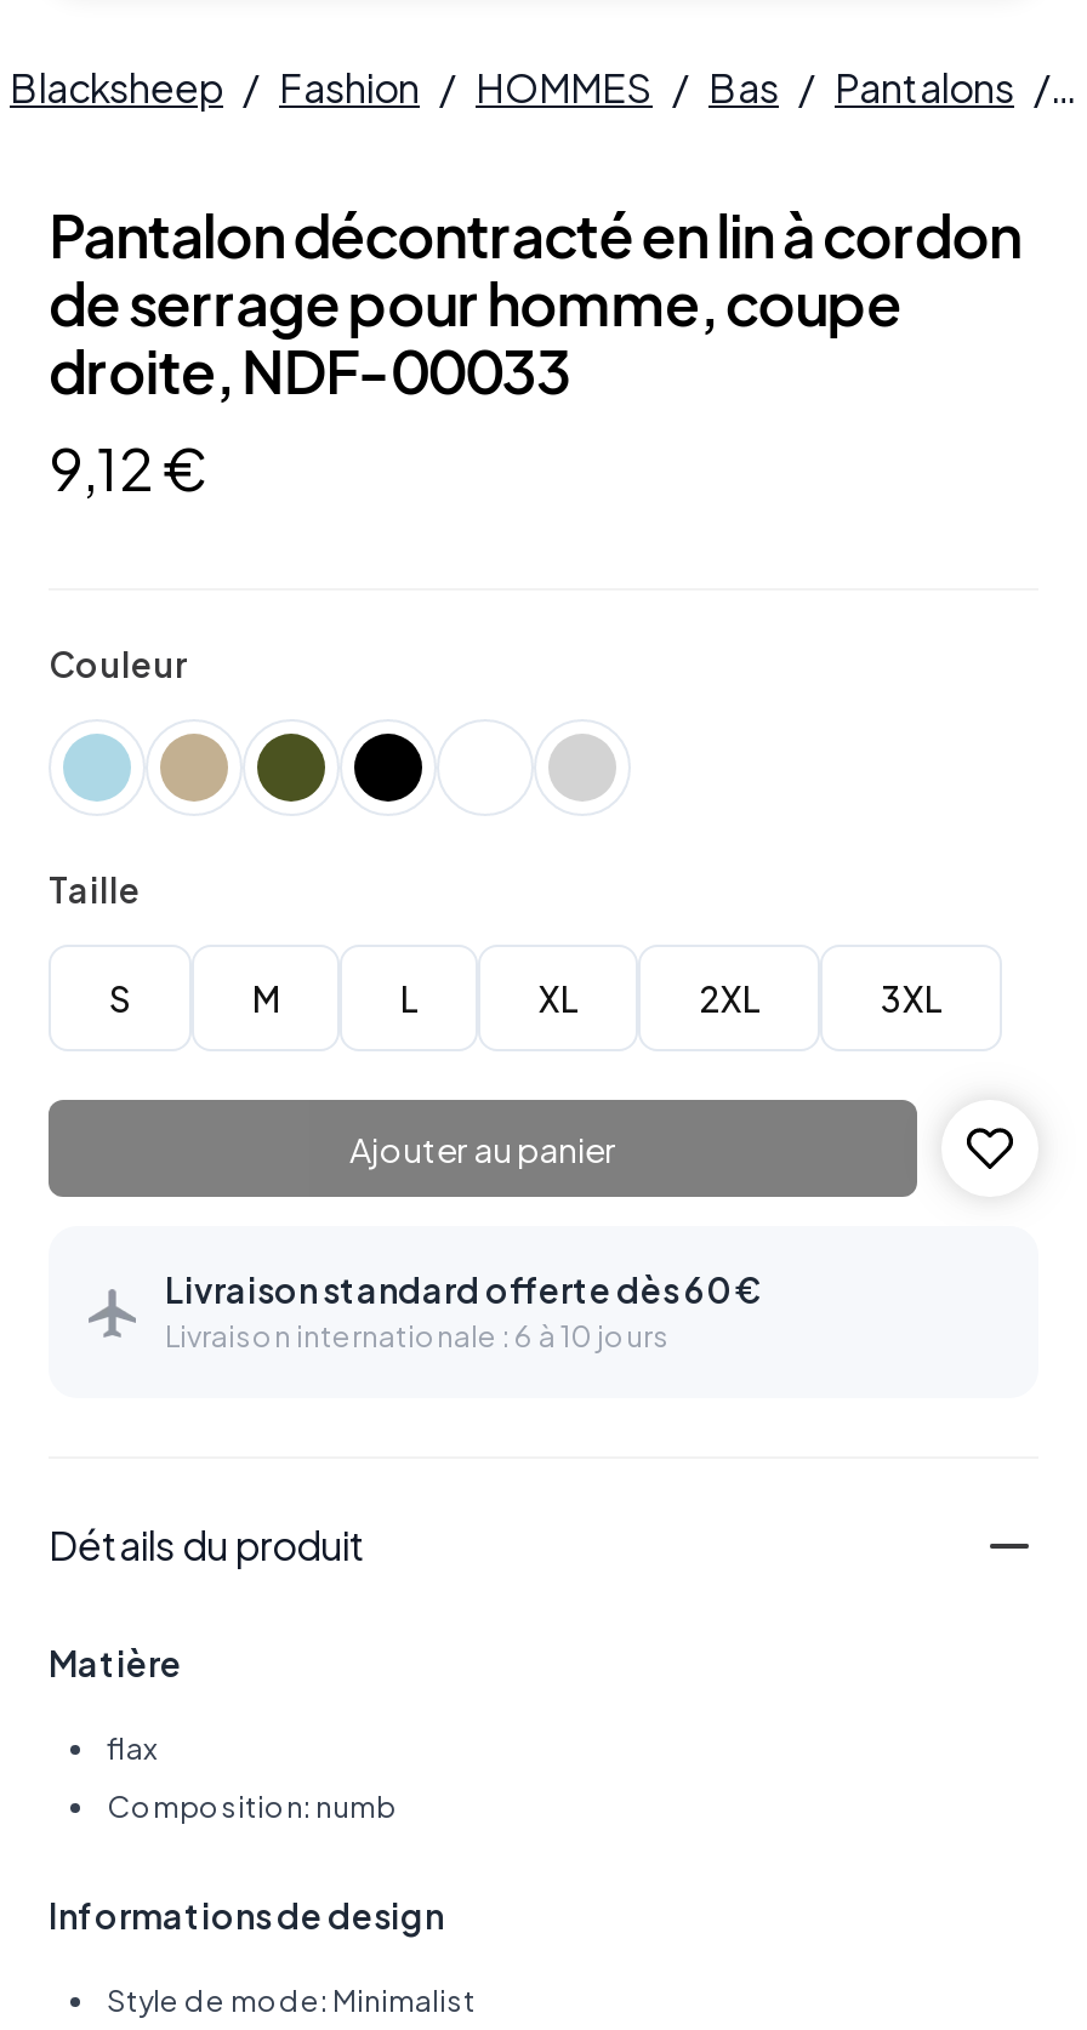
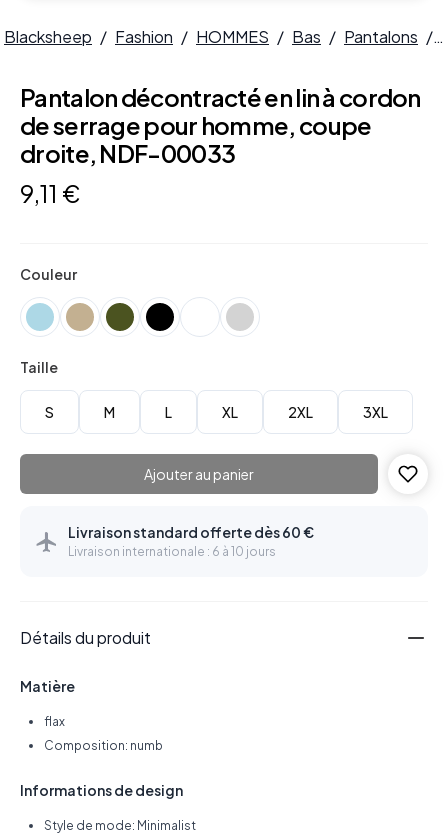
[49,430,209,503] 9,12 € -> [20,178,81,208] 9,11 €

